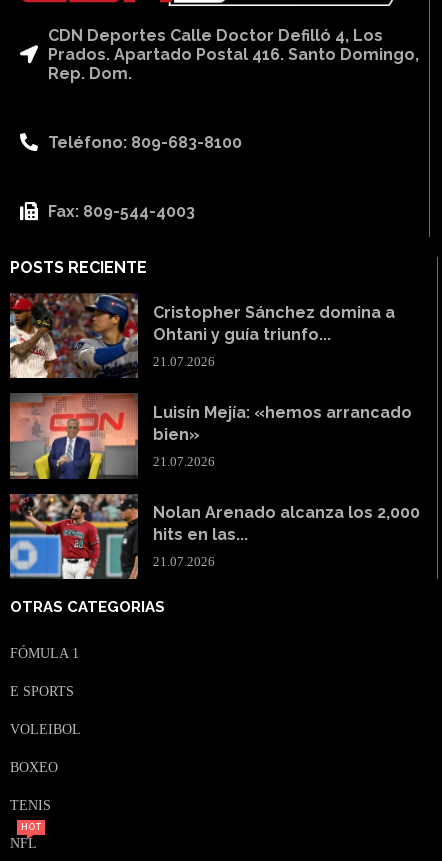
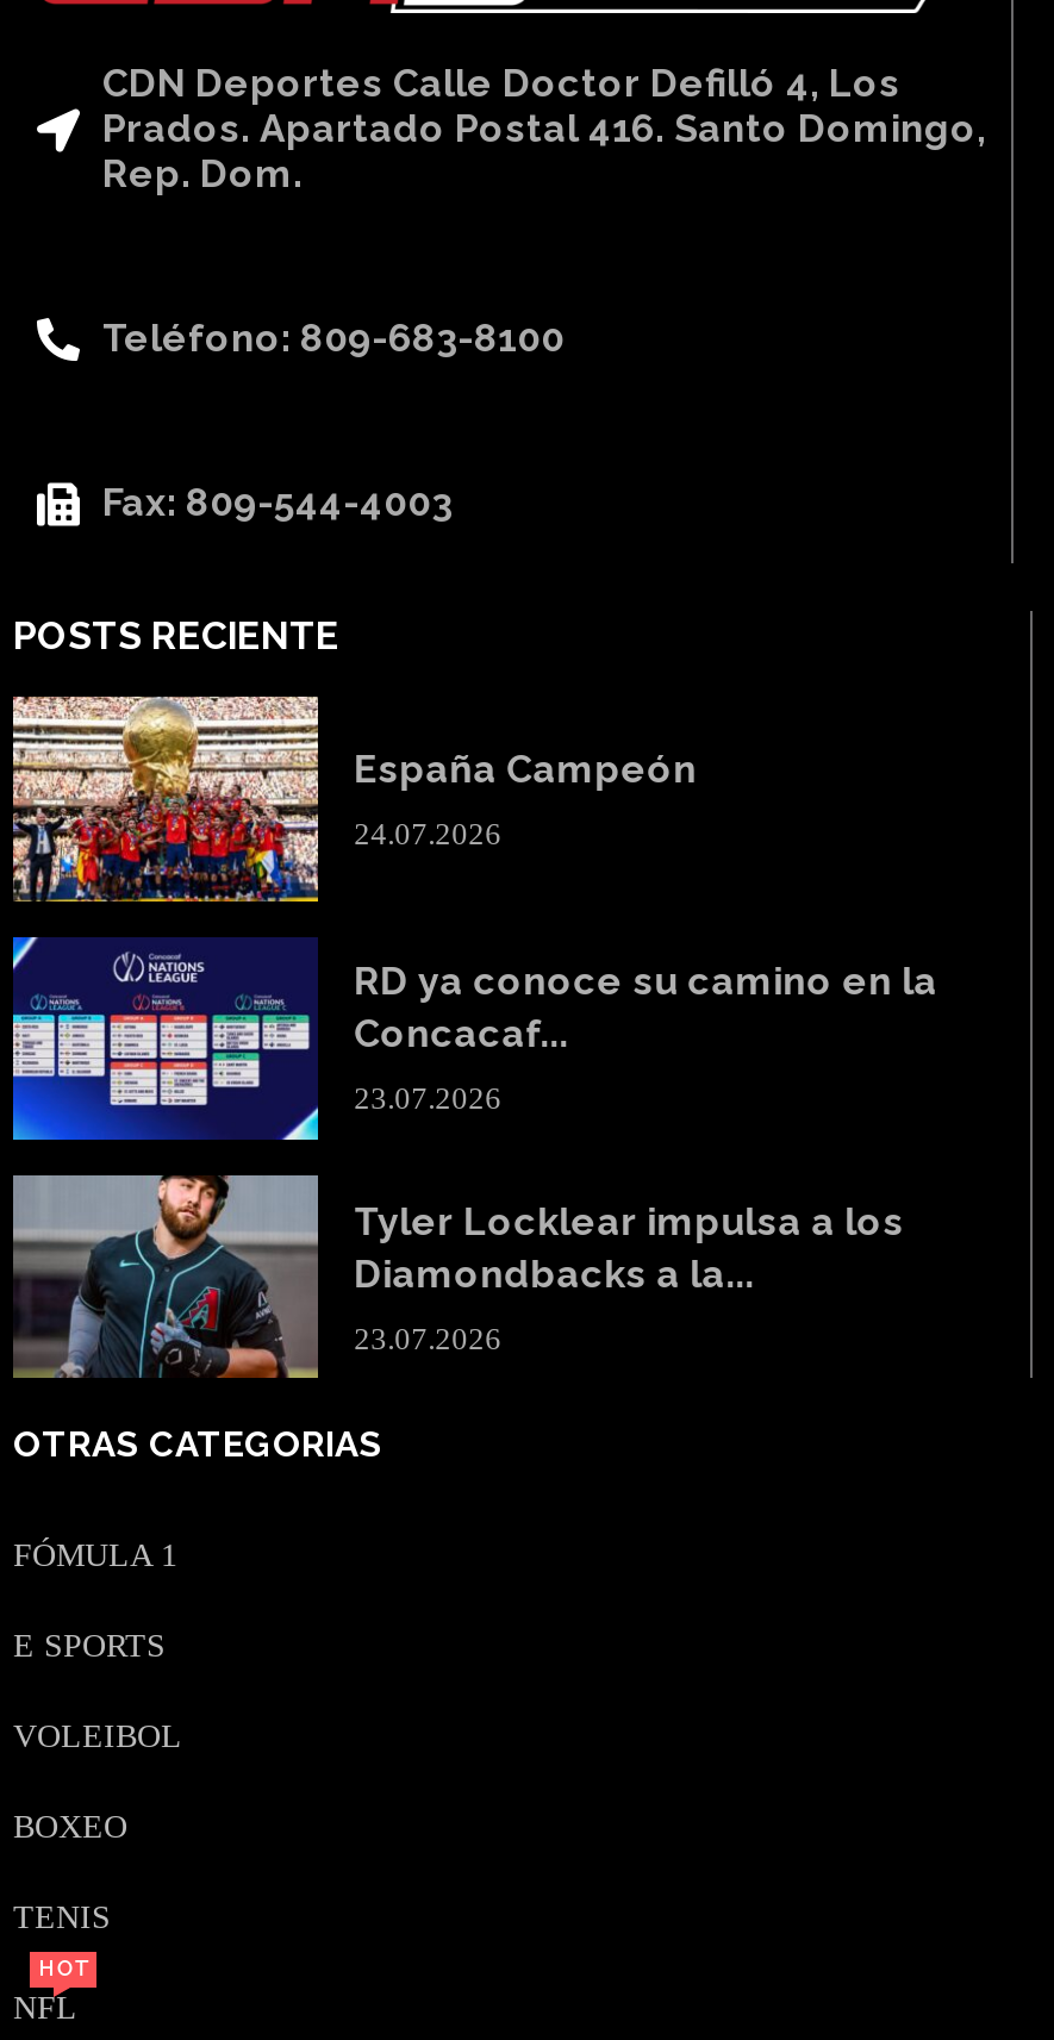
[9,292,395,379] [image] | Cristopher Sánchez domina a | Ohtani y guía triunfo... -> [11,693,697,905] [image] | España Campeón
[153,354,215,369] 21.07.2026 -> [354,816,502,852] 24.07.2026
[9,392,412,480] [image] | Luisín Mejía: «hemos arrancado | bien» -> [11,936,938,1143] [image] | RD ya conoce su camino en la | Concacaf...
[153,454,215,469] 21.07.2026 -> [354,1081,502,1117] 23.07.2026
[9,493,420,580] [image] | Nolan Arenado alcanza los 2,000 | hits en las... -> [11,1174,904,1379] [image] | Tyler Locklear impulsa a los | Diamondbacks a la...
[153,554,215,569] 21.07.2026 -> [354,1320,502,1356] 23.07.2026

